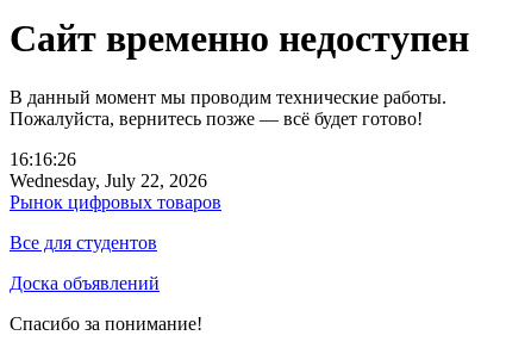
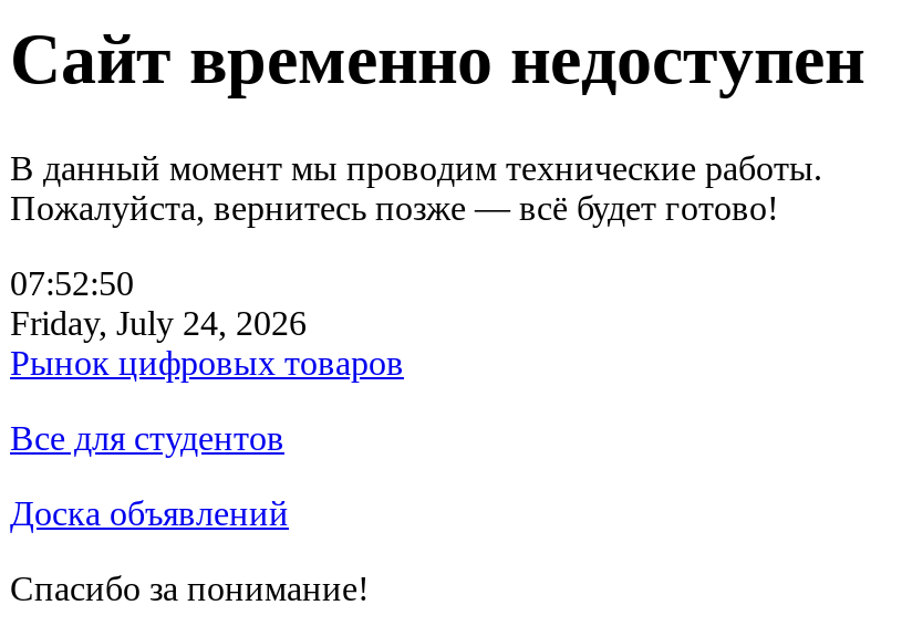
[10,149,76,169] 16:16:26 -> [10,264,134,302] 07:52:50
[10,170,207,191] Wednesday, July 22, 2026 -> [10,304,307,342] Friday, July 24, 2026

